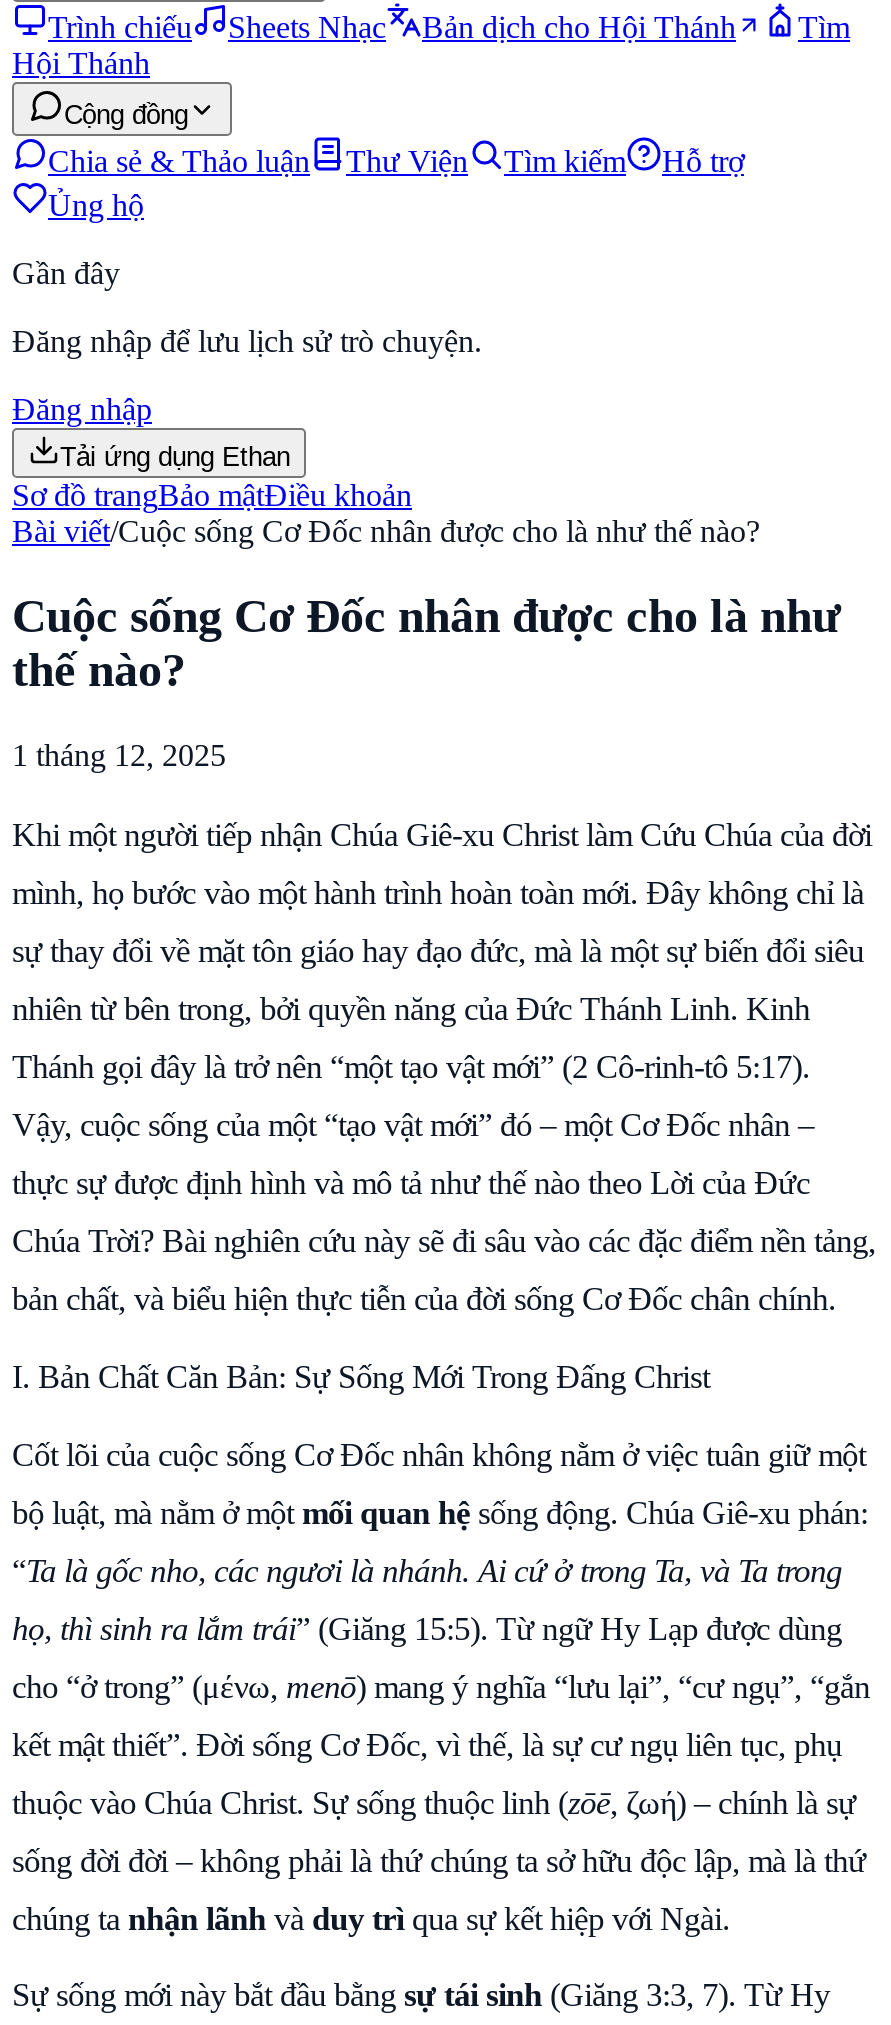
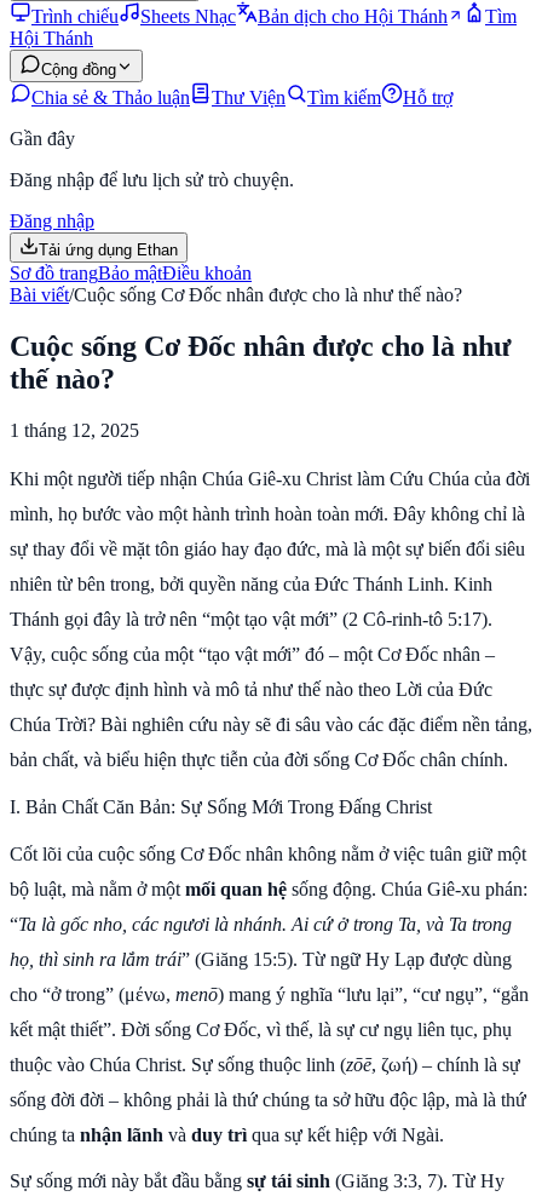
[48,188,144,222] Ủng hộ -> none

